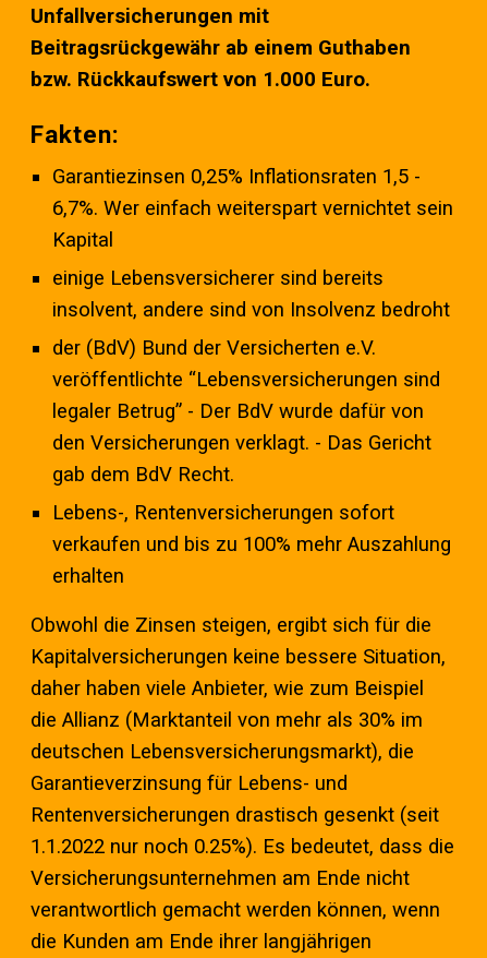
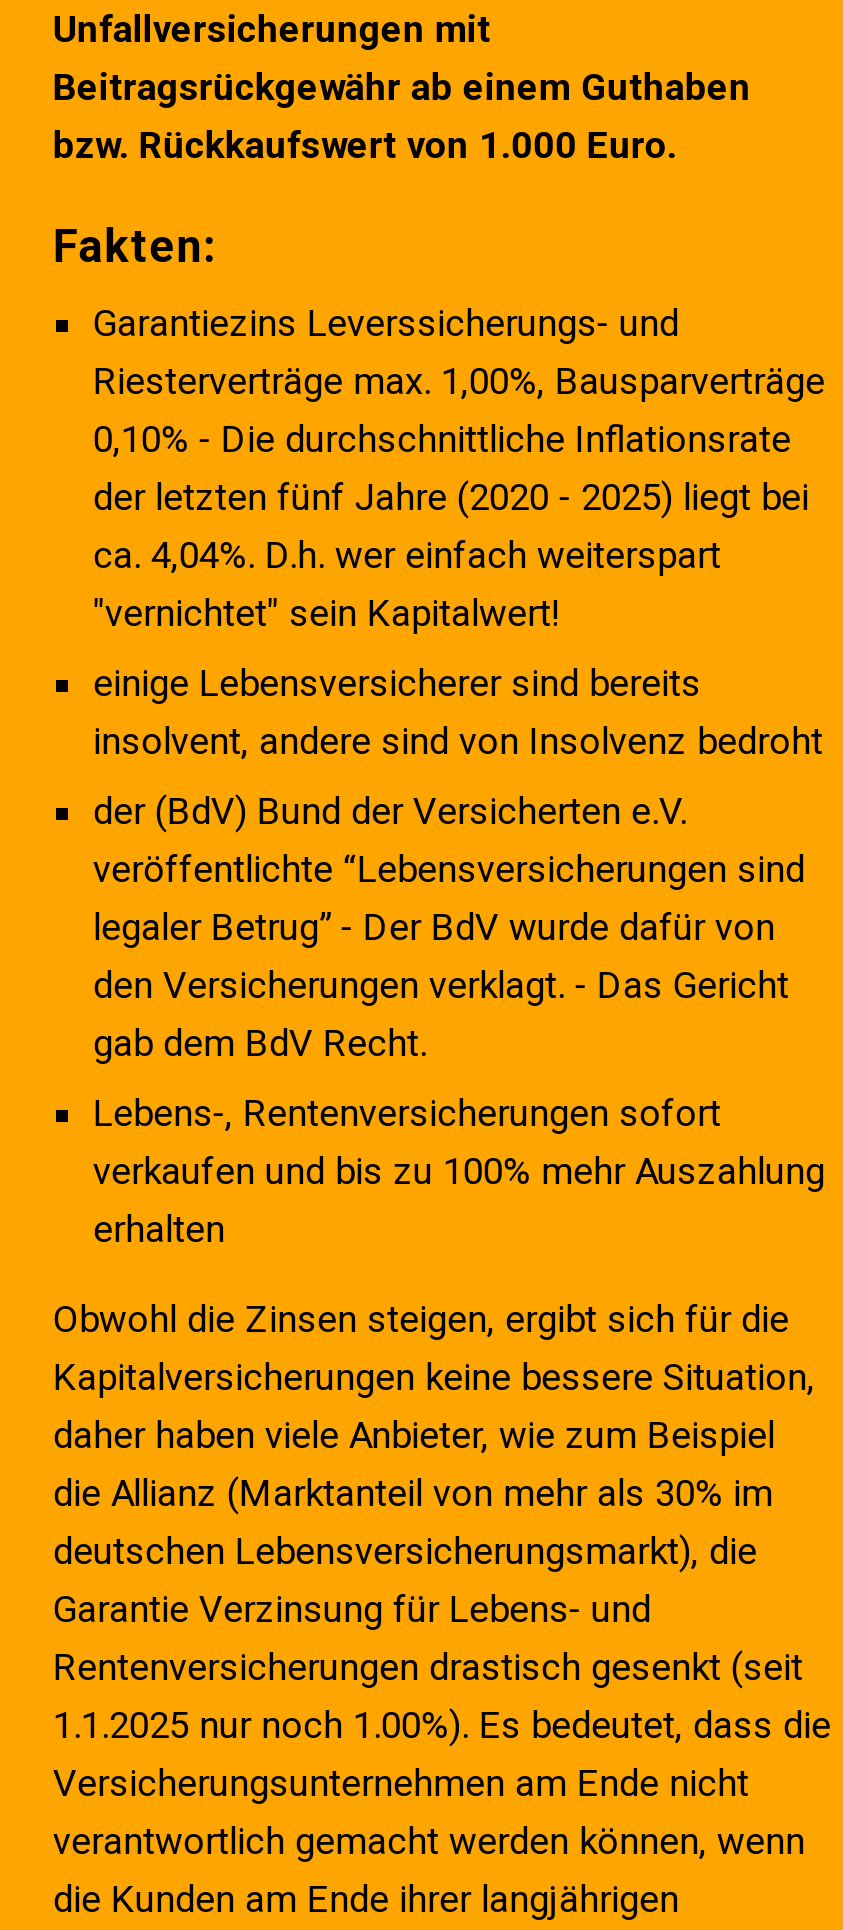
[53,165,454,252] Garantiezinsen 0,25% Inflationsraten 1,5 - | 6,7%. Wer einfach weiterspart vernichtet sein | Kapital -> [93,302,825,636] Garantiezins Leverssicherungs- und | Riesterverträge max. 1,00%, Bausparverträge | 0,10% - Die durchschnittliche Inflationsrate | der letzten fünf Jahre (2020 - 2025) liegt bei | ca. 4,04%. D.h. wer einfach weiterspart | "vernichtet" sein Kapitalwert!
[31,771,348,795] Garantieverzinsung für Lebens- und -> [53,1588,651,1632] Garantie Verzinsung für Lebens- und
[31,835,455,859] 1.1.2022 nur noch 0.25%). Es bedeutet, dass die -> [53,1704,831,1748] 1.1.2025 nur noch 1.00%). Es bedeutet, dass die

